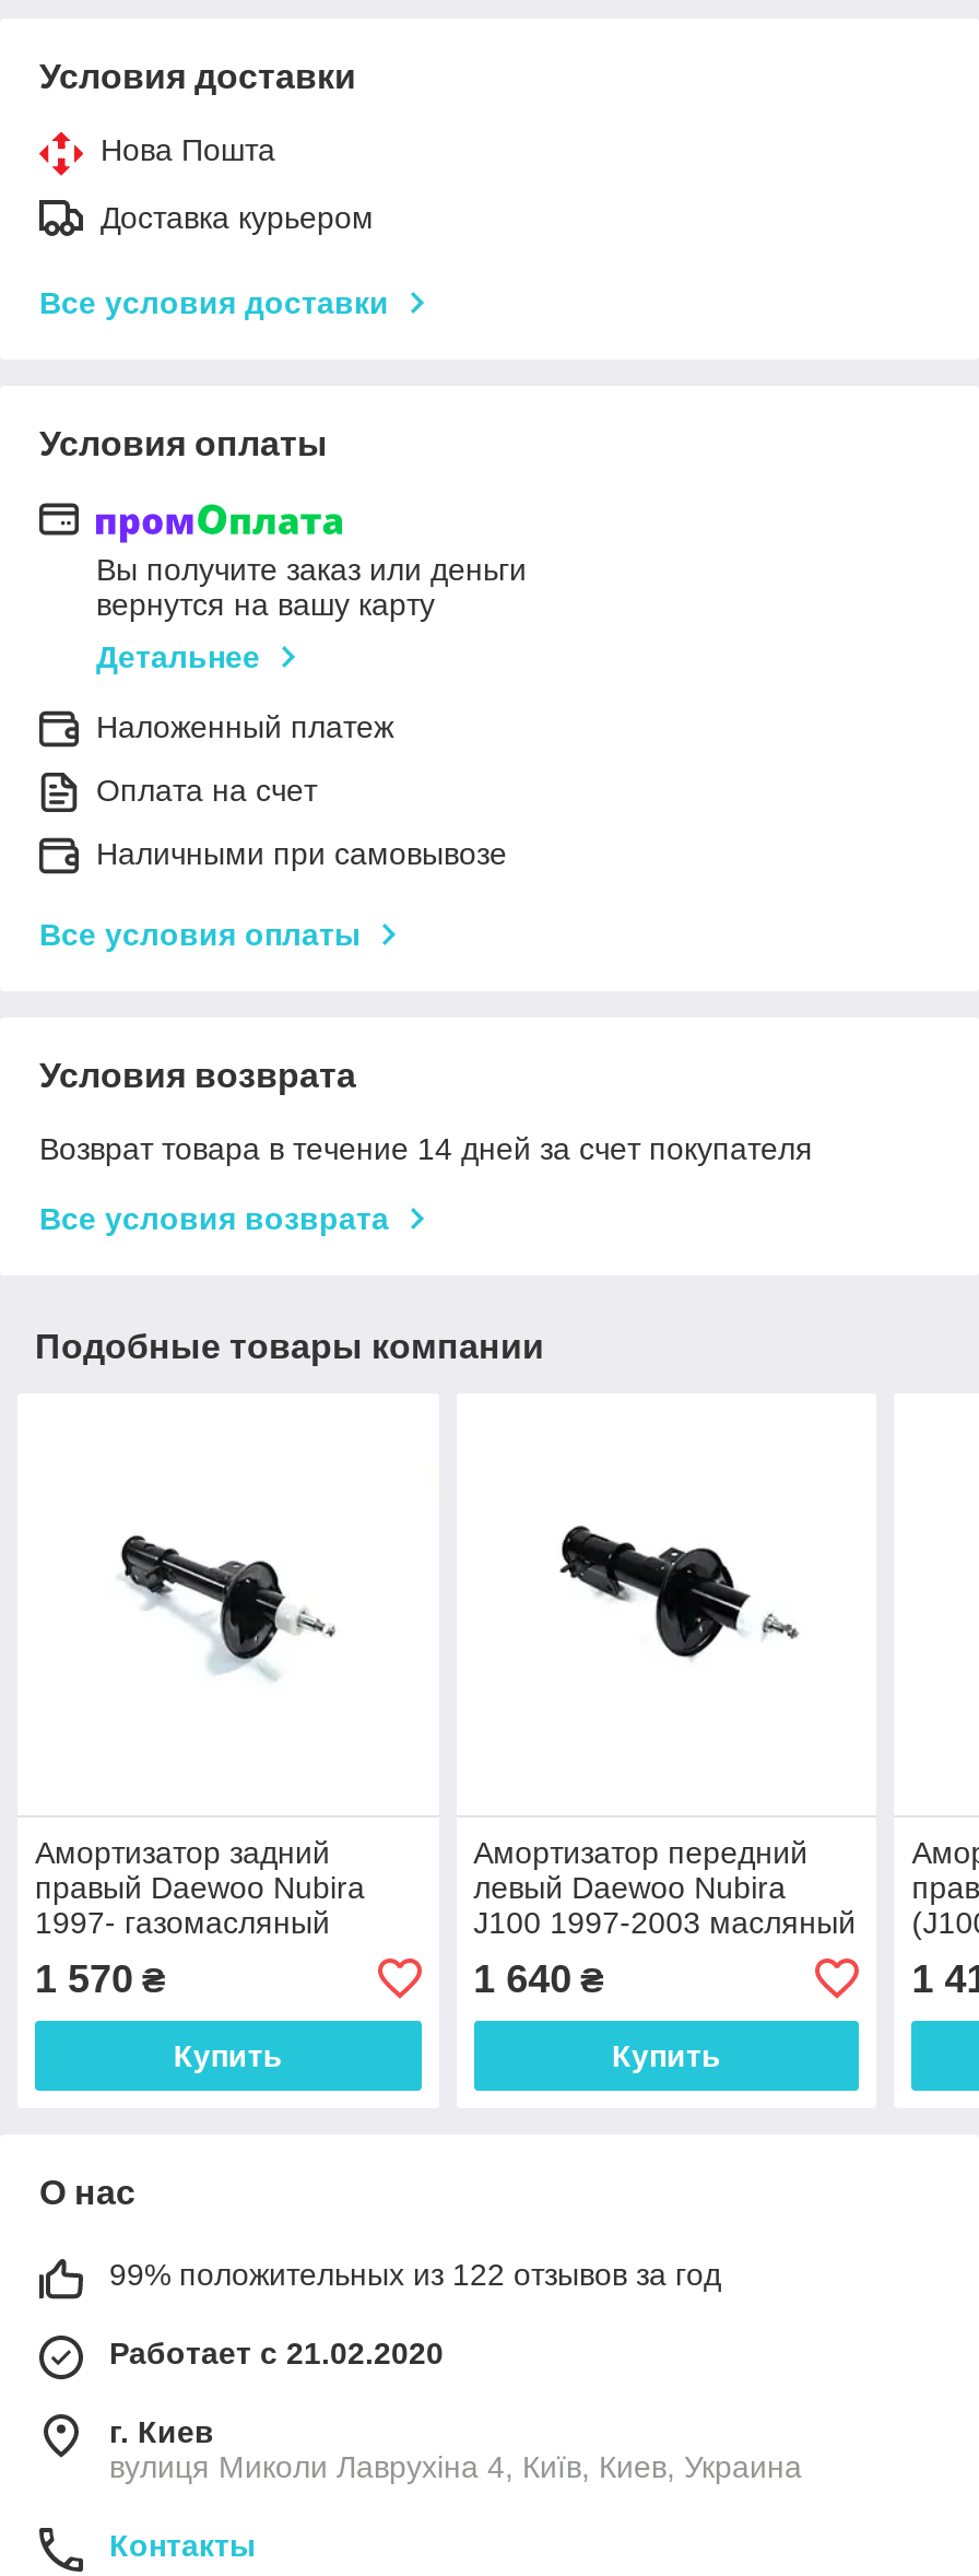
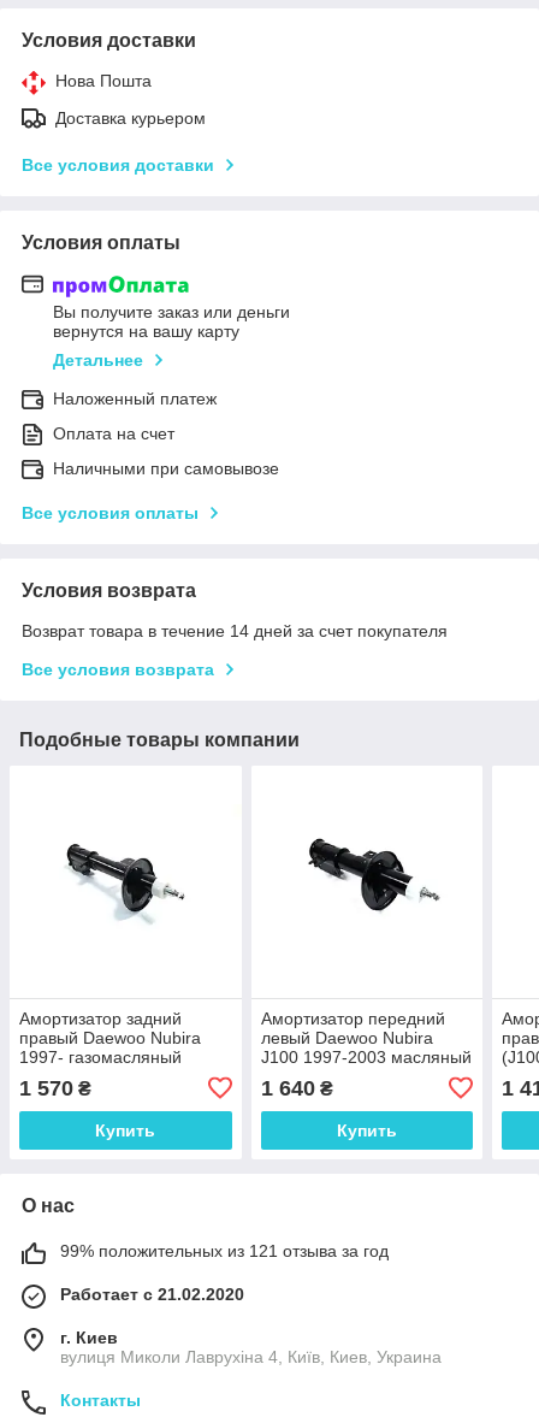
[109,2256,721,2291] 99% положительных из 122 отзывов за год -> [60,1241,389,1260] 99% положительных из 121 отзыва за год

